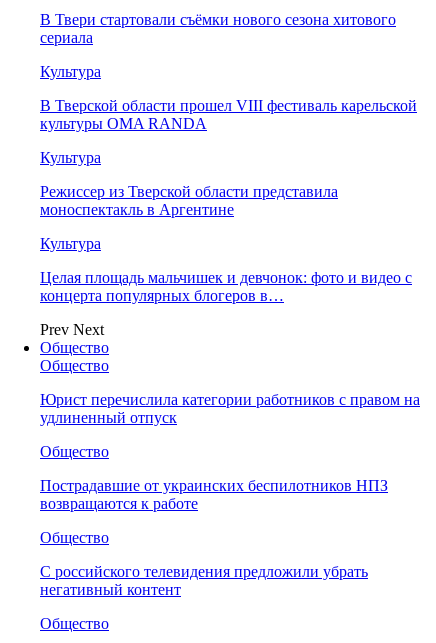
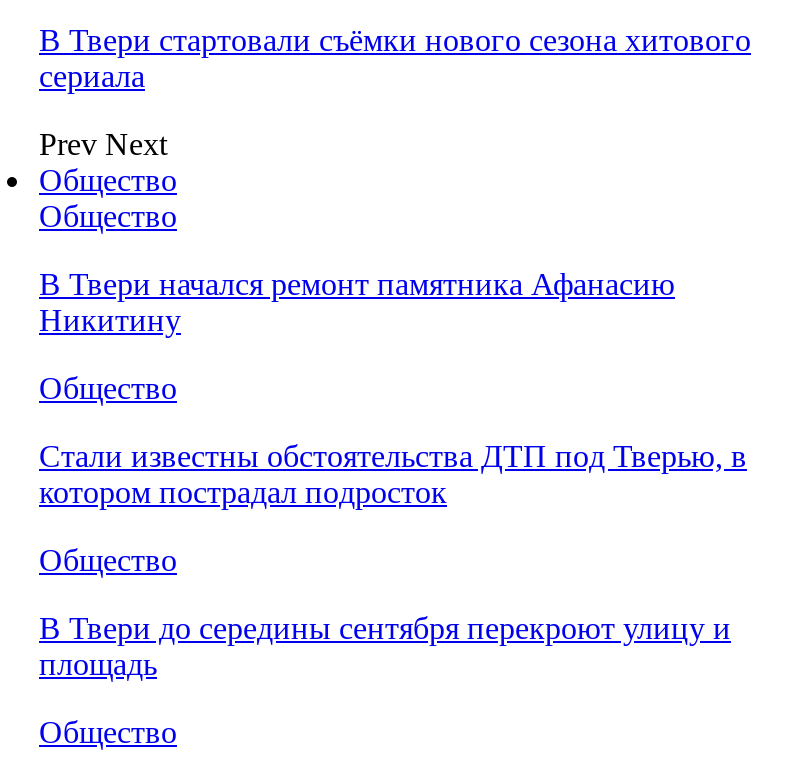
[40,63,417,304] Культура | В Тверской области прошел VIII фестиваль карельской | культуры OMA RANDA | Культура | Режиссер из Тверской области представила | моноспектакль в Аргентине | Культура | Целая площадь мальчишек и девчонок: фото и видео с | концерта популярных блогеров в… -> none
[40,391,420,426] Юрист перечислила категории работников с правом на | удлиненный отпуск -> [39,267,675,337] В Твери начался ремонт памятника Афанасию | Никитину
[40,477,388,512] Пострадавшие от украинских беспилотников НПЗ | возвращаются к работе -> [39,439,747,509] Стали известны обстоятельства ДТП под Тверью, в | котором пострадал подросток
[40,563,368,598] С российского телевидения предложили убрать | негативный контент -> [39,611,731,681] В Твери до середины сентября перекроют улицу и | площадь

